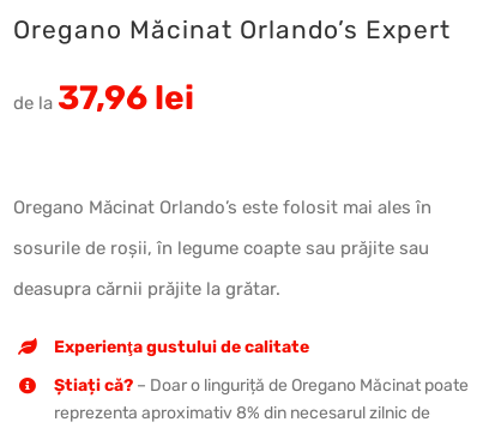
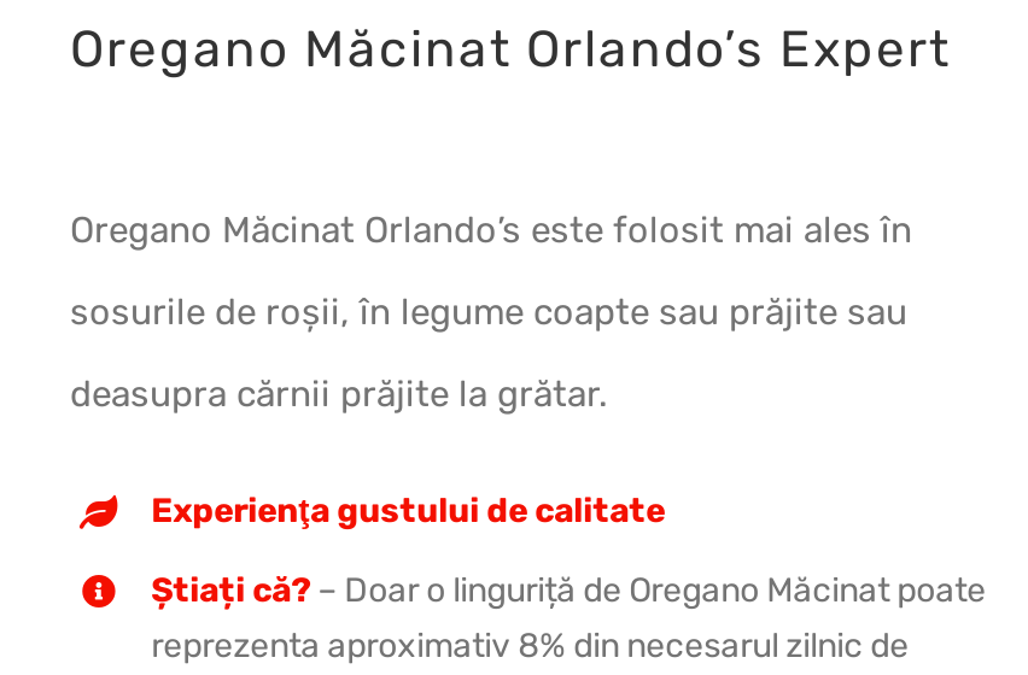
[13,77,194,117] de la 37,96 lei -> none

